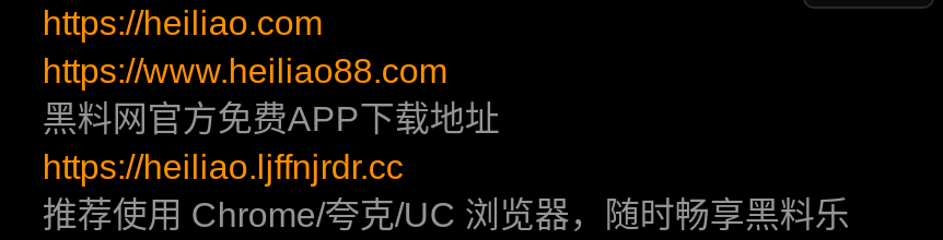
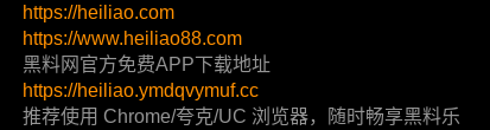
[42,149,403,186] https://heiliao.ljffnjrdr.cc -> [23,81,259,101] https://heiliao.ymdqvymuf.cc

